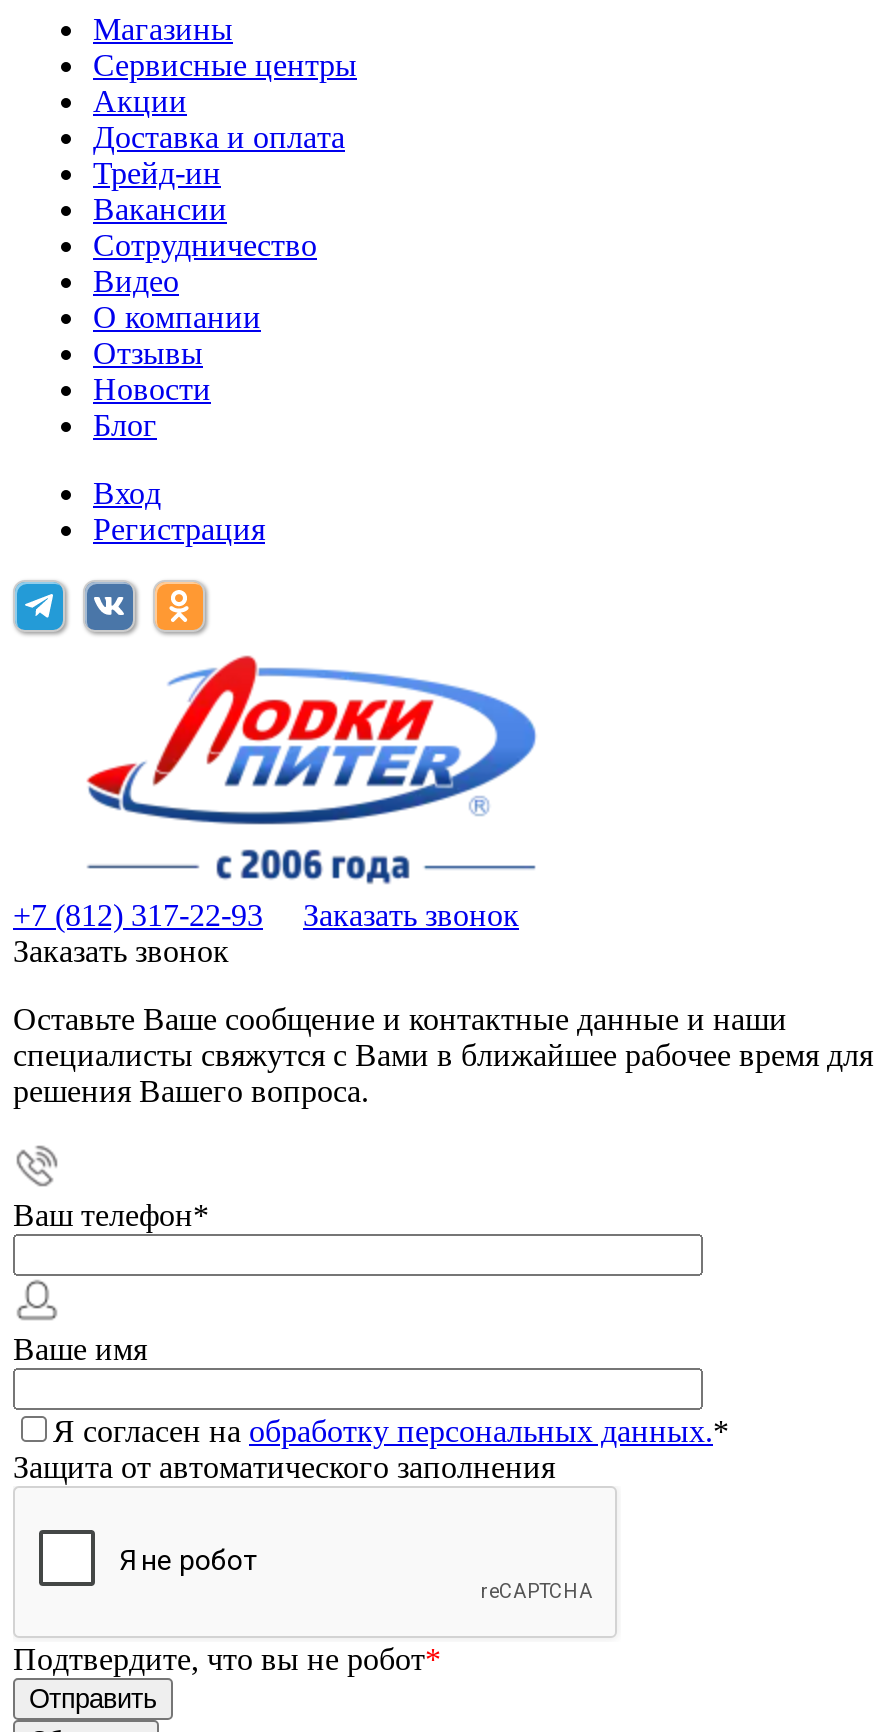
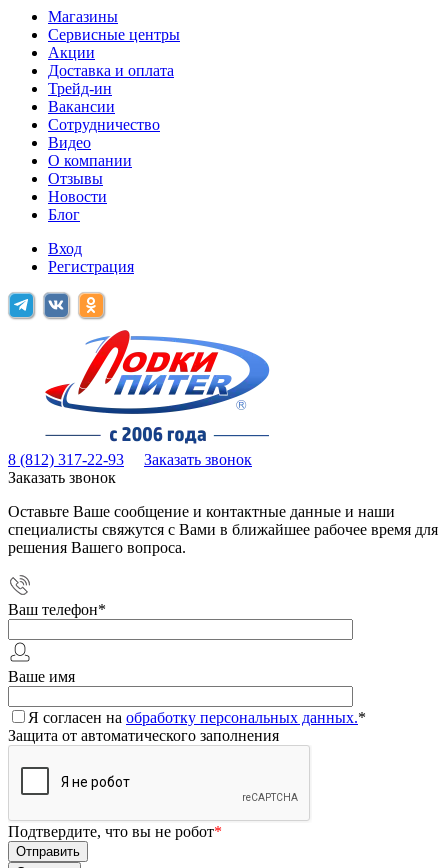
[13,898,519,932] +7 (812) 317-22-93 Заказать звонок -> [8,451,252,468] 8 (812) 317-22-93 Заказать звонок

